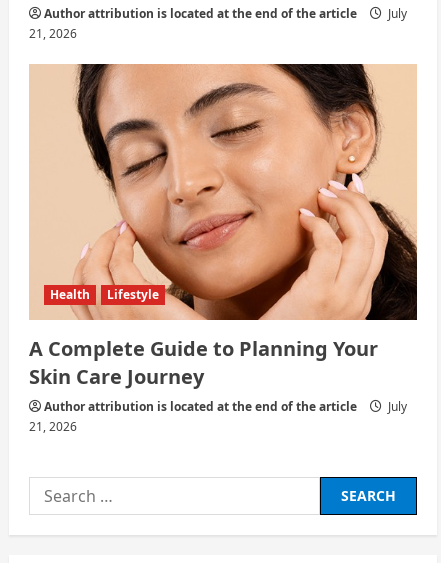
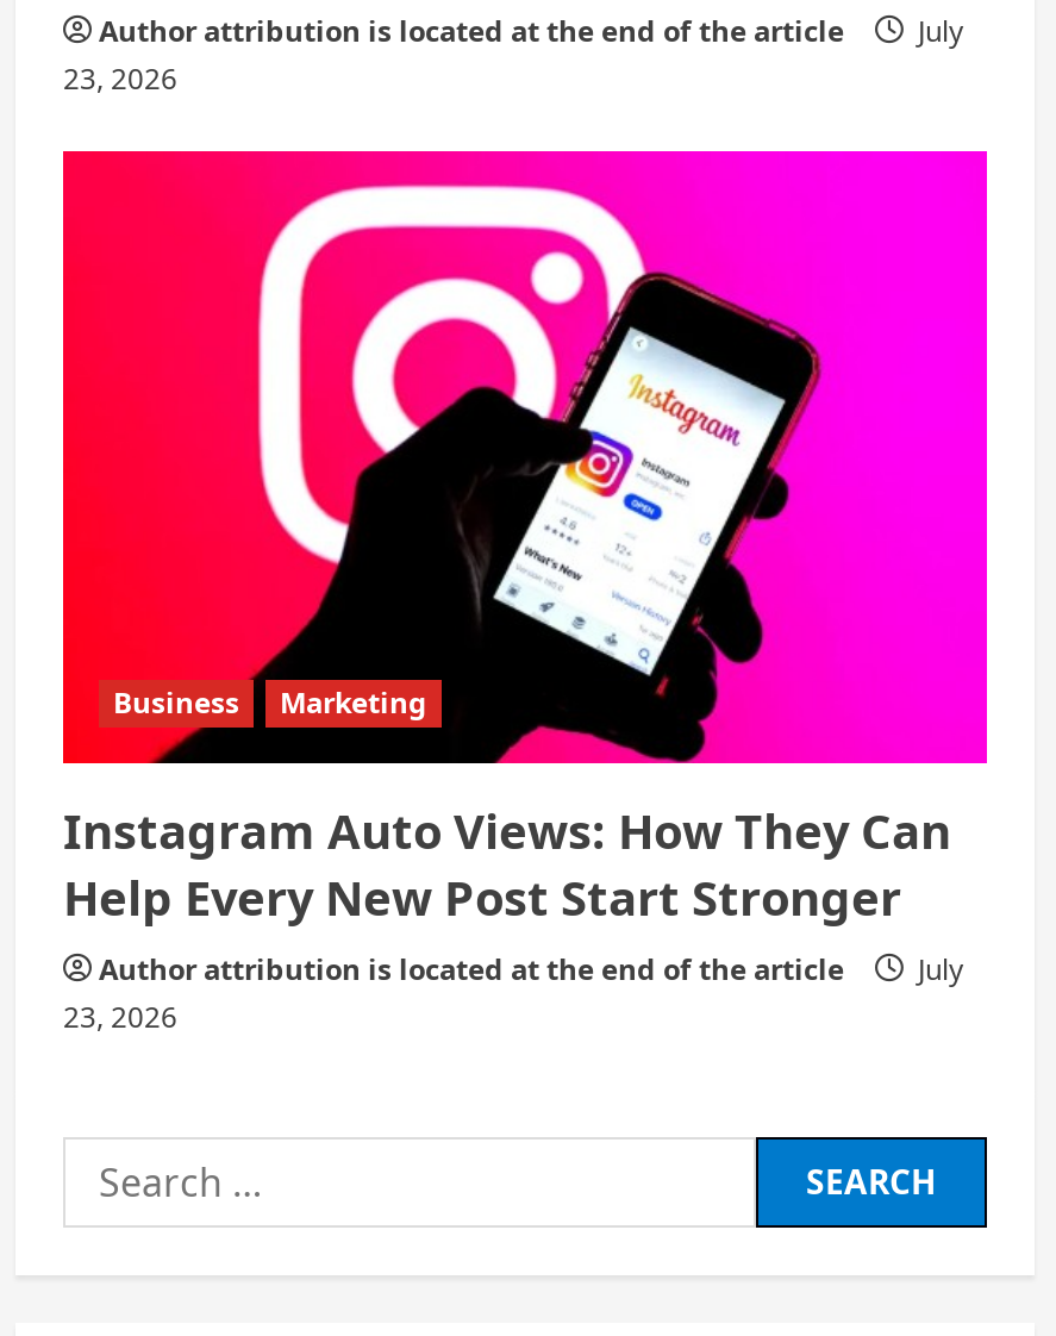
[29,25,77,42] 21, 2026 -> [63,58,177,99] 23, 2026
[29,63,418,321] [image] | Health | Lifestyle -> [61,148,989,764] [image] | Business | Marketing
[29,335,378,390] A Complete Guide to Planning Your | Skin Care Journey -> [63,799,951,929] Instagram Auto Views: How They Can | Help Every New Post Start Stronger
[29,418,77,435] 21, 2026 -> [63,996,177,1037] 23, 2026

